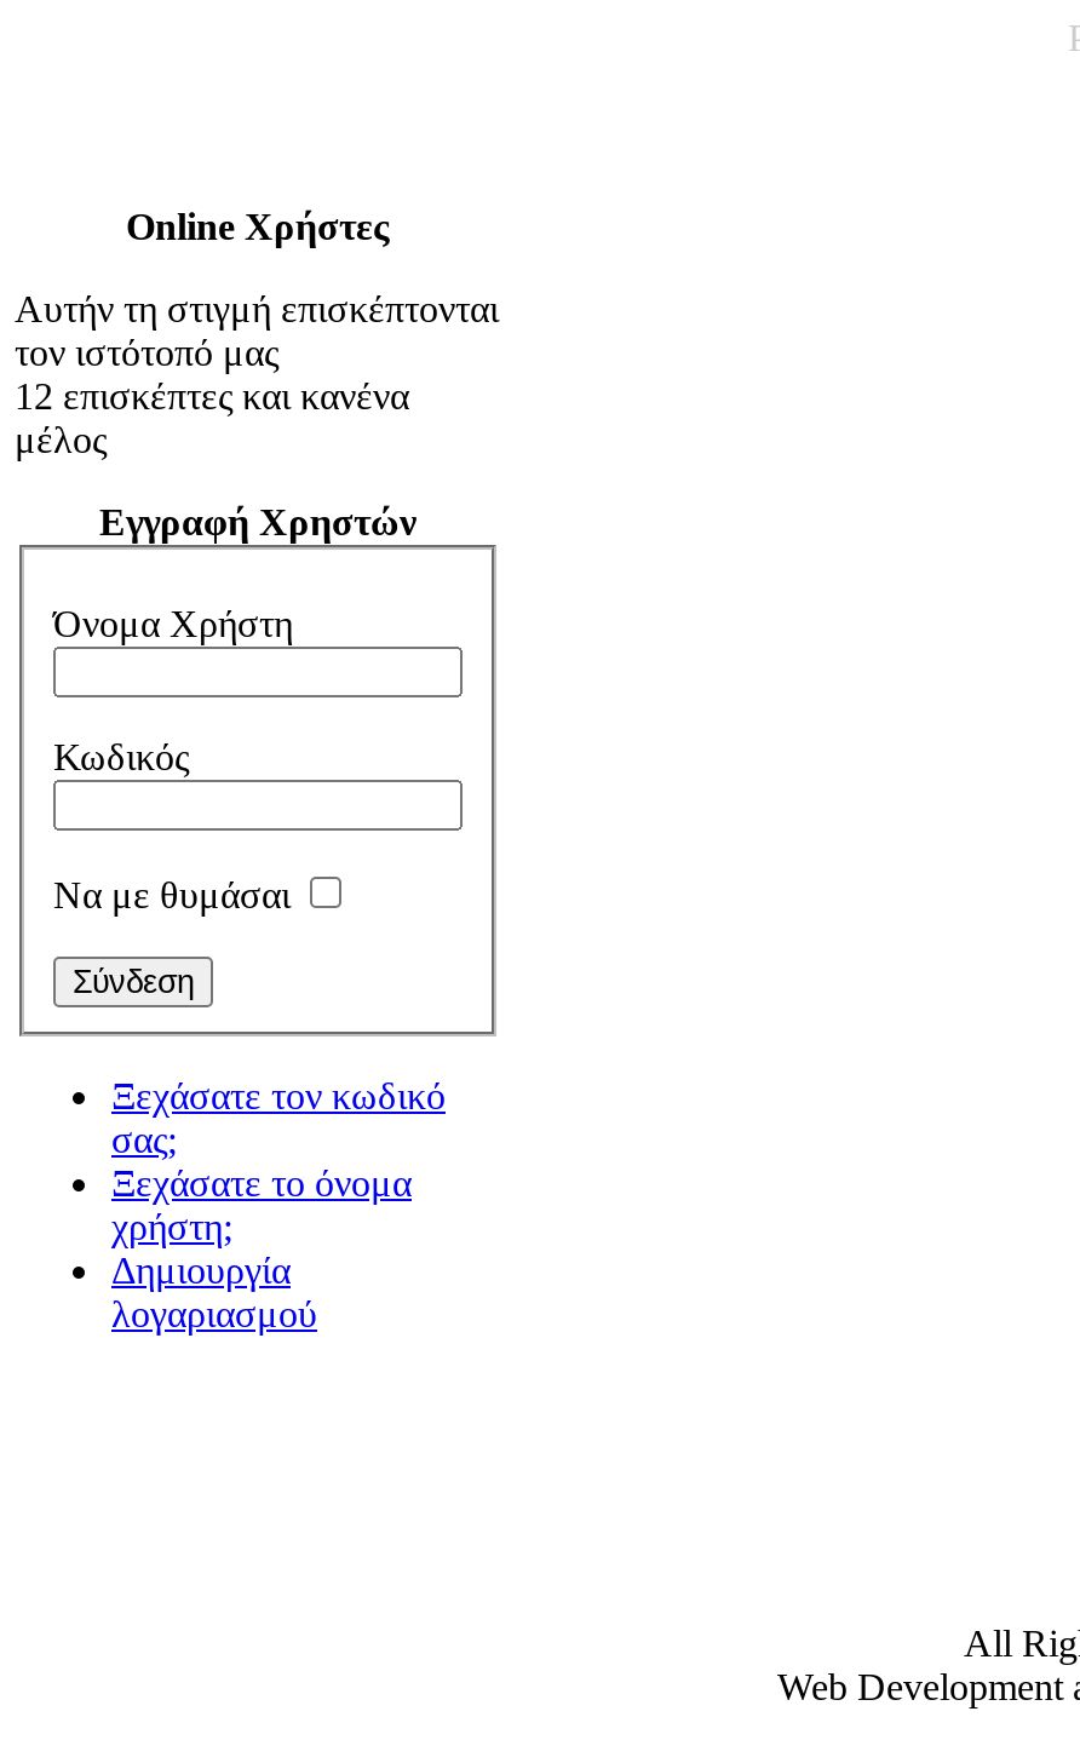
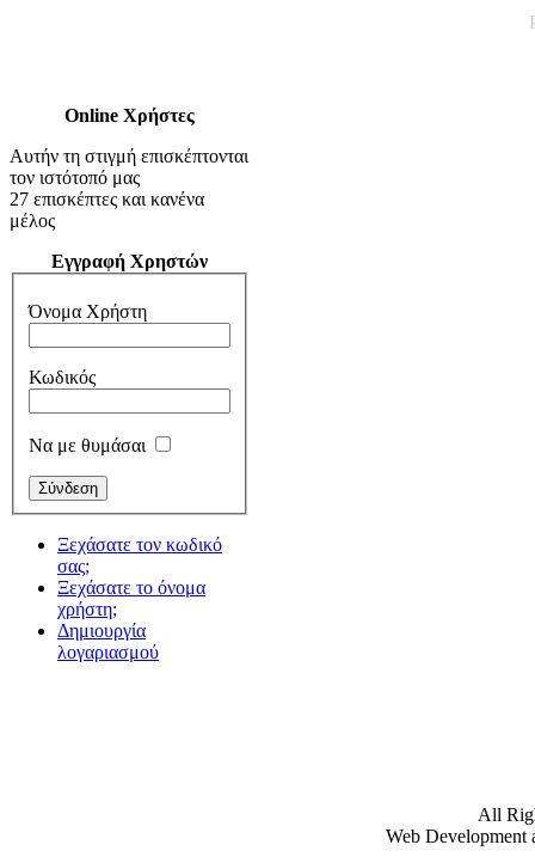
[15,375,409,417] 12 επισκέπτες και κανένα -> [10,189,204,209] 27 επισκέπτες και κανένα

